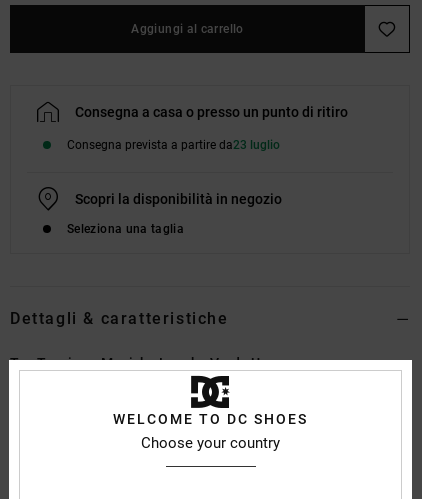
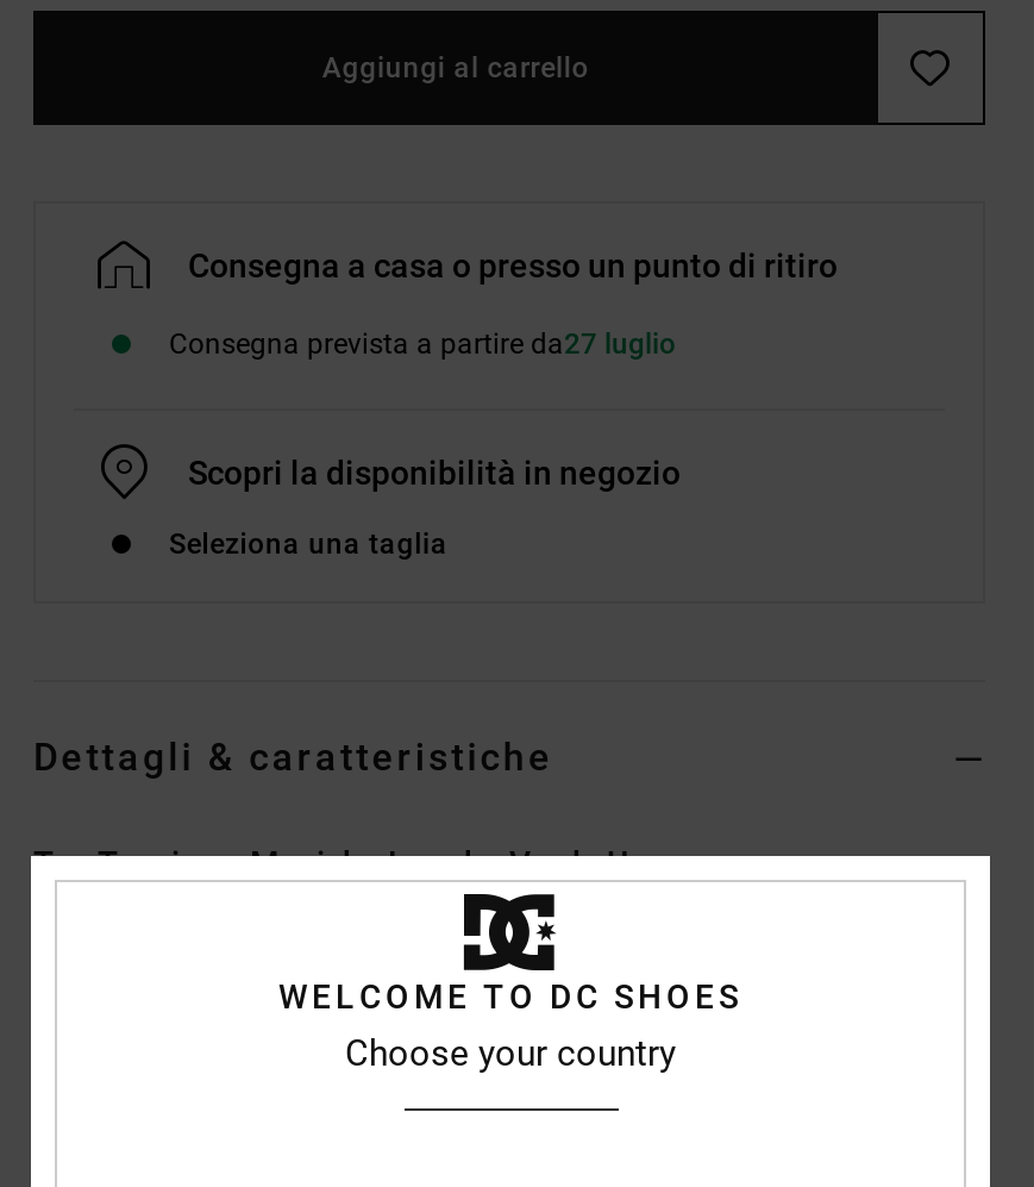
[67,138,280,152] Consegna prevista a partire da23 luglio -> [169,326,676,360] Consegna prevista a partire da27 luglio

